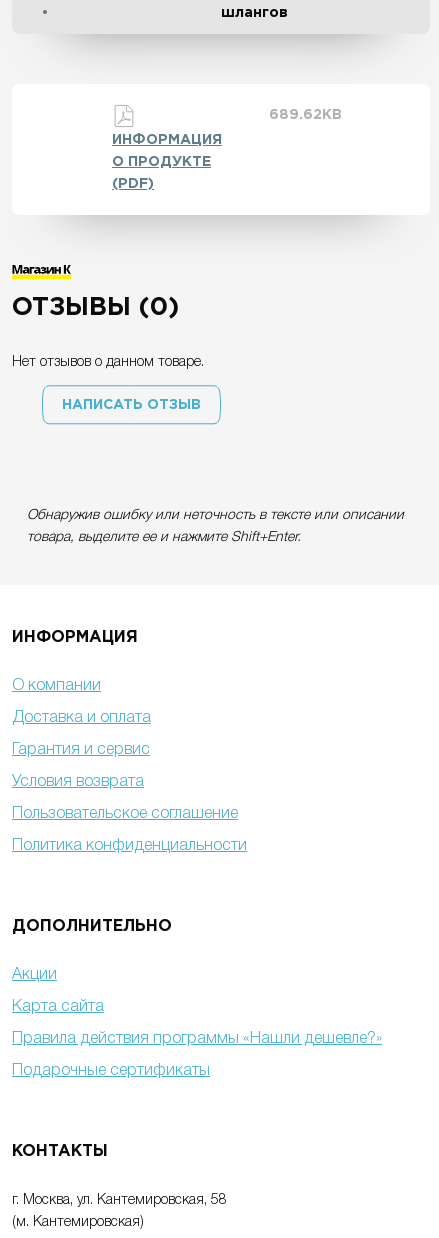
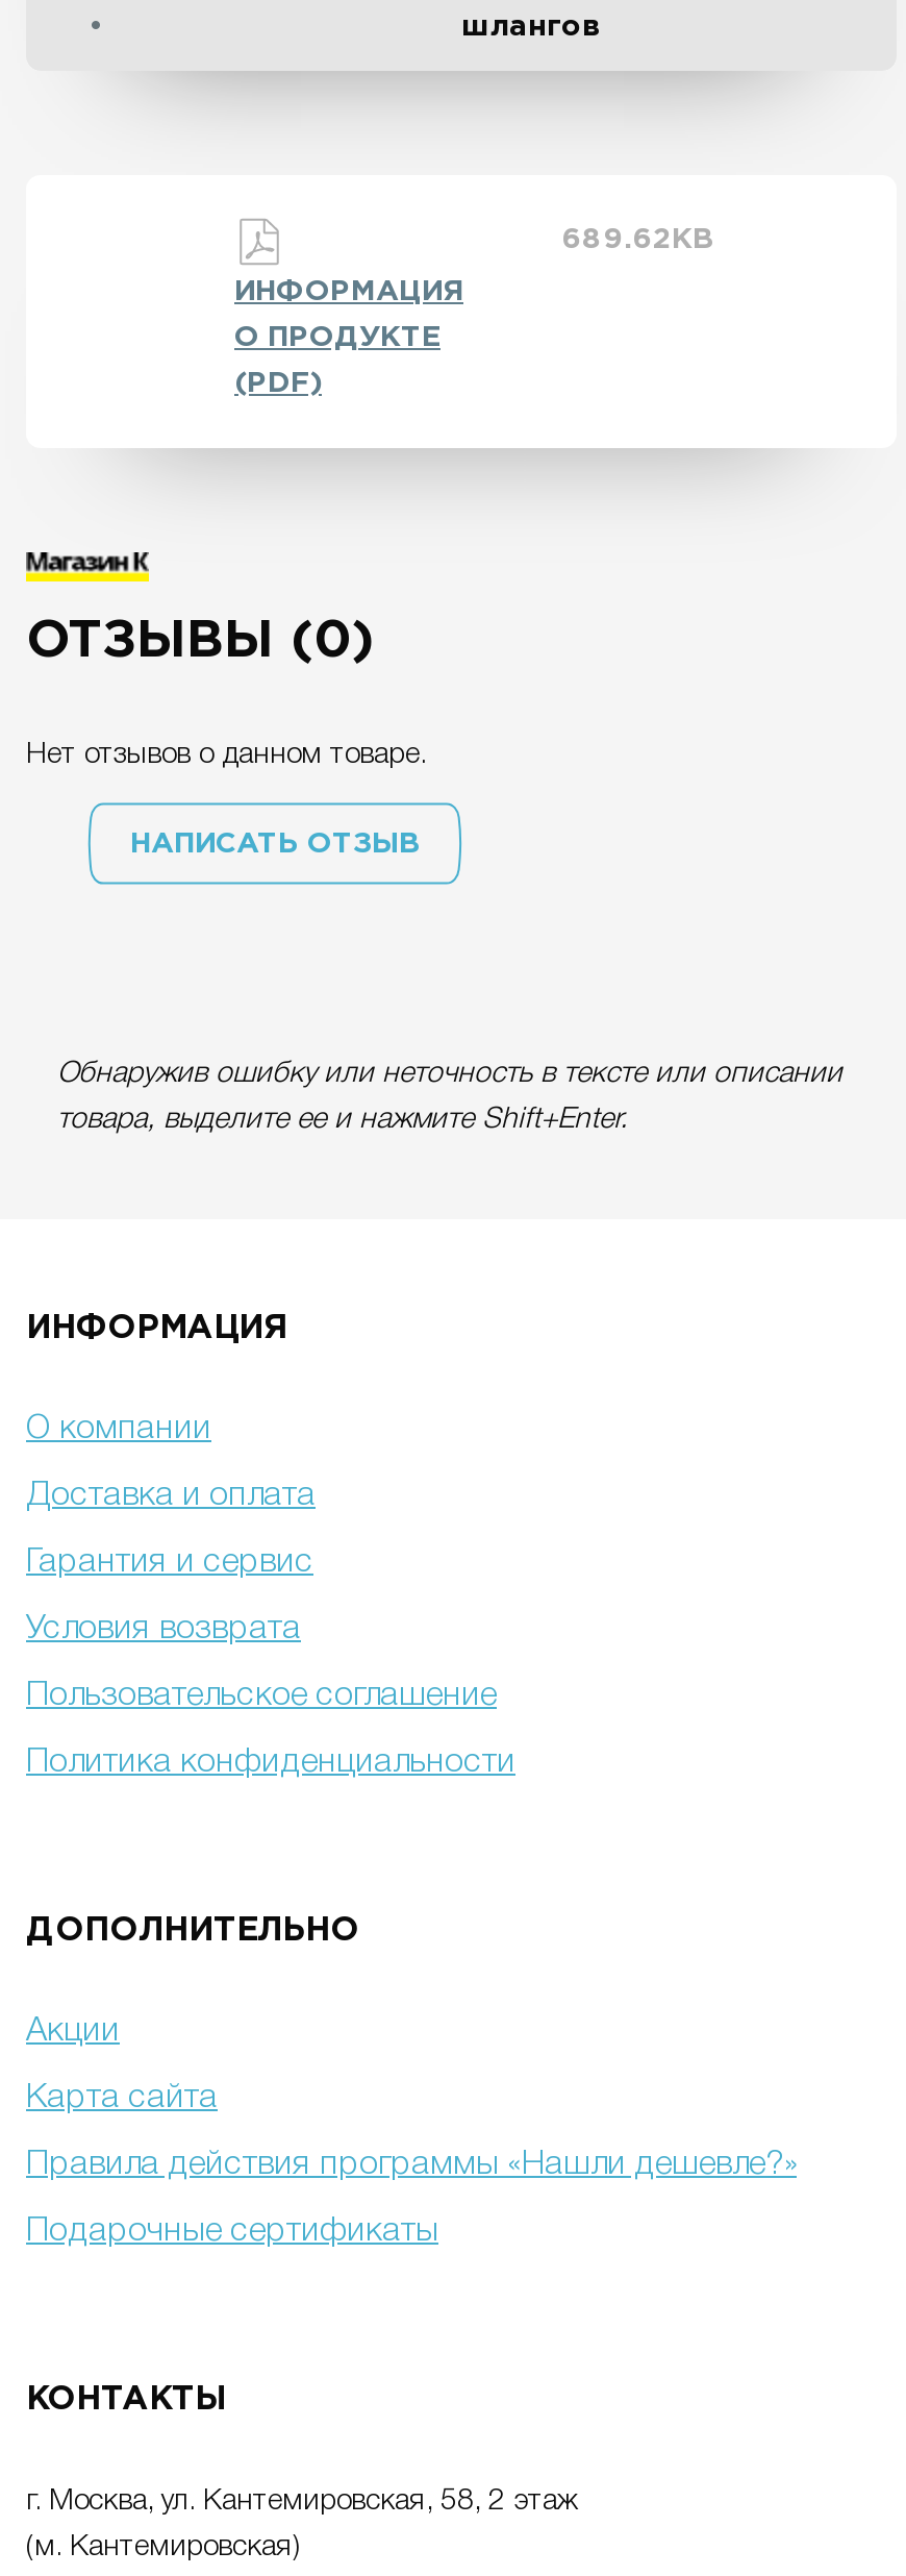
[12,1194,227,1207] г. Москва, ул. Кантемировская, 58 -> [26,2488,580,2515] г. Москва, ул. Кантемировская, 58, 2 этаж

